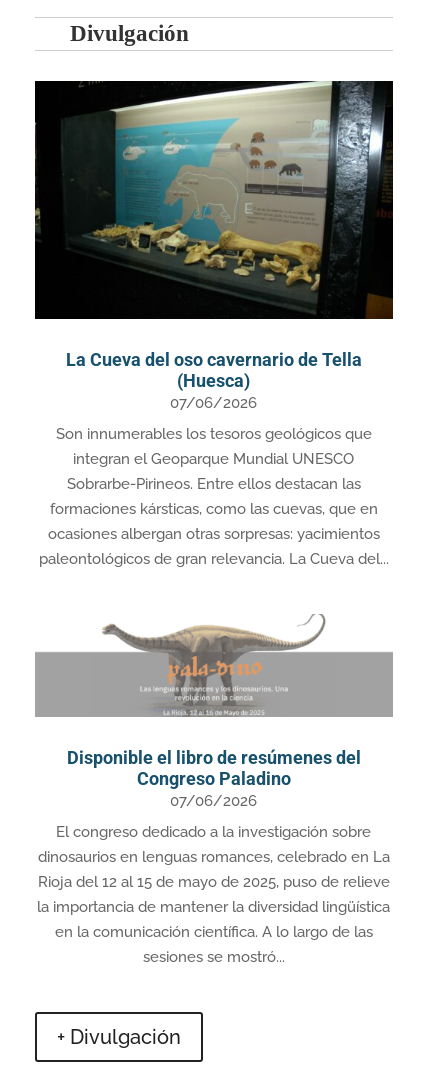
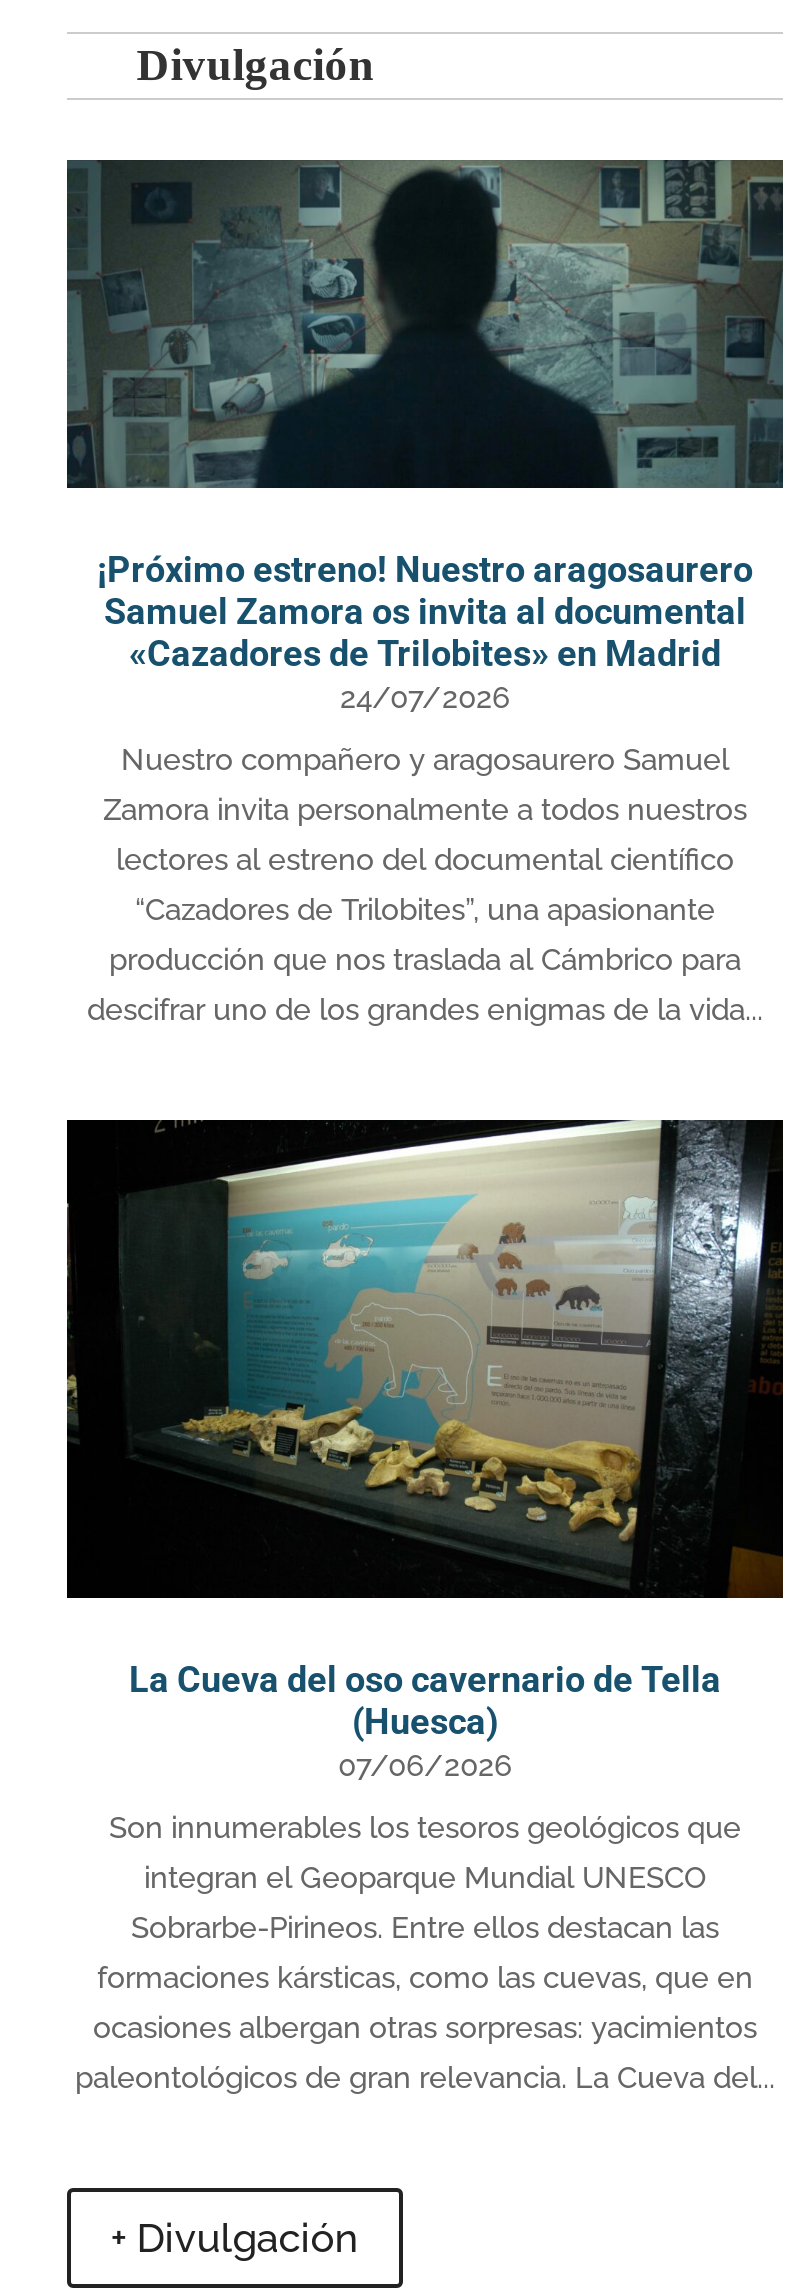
none -> [67,159,783,1029] [image] | ¡Próximo estreno! Nuestro aragosaurero | Samuel Zamora os invita al documental | «Cazadores de Trilobites» en Madrid | 24/07/2026 | Nuestro compañero y aragosaurero Samuel | Zamora invita personalmente a todos nuestros | lectores al estreno del documental científico | “Cazadores de Trilobites”, una apasionante | producción que nos traslada al Cámbrico para | descifrar uno de los grandes enigmas de la vida...
moved [39,78,394,568] -> [75,1115,785,2096]: [image] | La Cueva del oso cavernario de Tella | (Huesca) | ... | ocasiones albergan otras sorpresas: yacimientos | paleontológicos de gran relevancia. La Cueva del...
[35,614,393,966] [image] | Disponible el libro de resúmenes del | Congreso Paladino | 07/06/2026 | El congreso dedicado a la investigación sobre | dinosaurios en lenguas romances, celebrado en La | Rioja del 12 al 15 de mayo de 2025, puso de relieve | la importancia de mantener la diversidad lingüística | en la comunicación científica. A lo largo de las | sesiones se mostró... -> none

